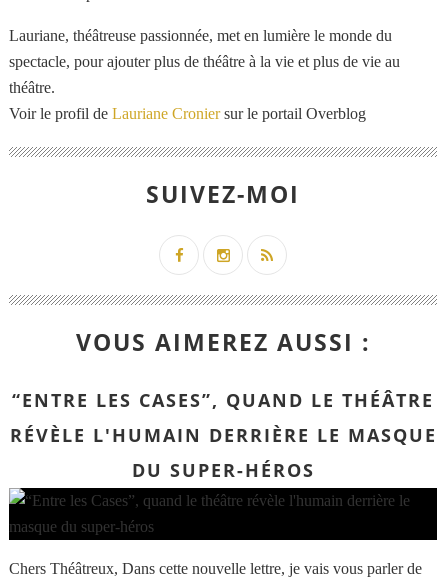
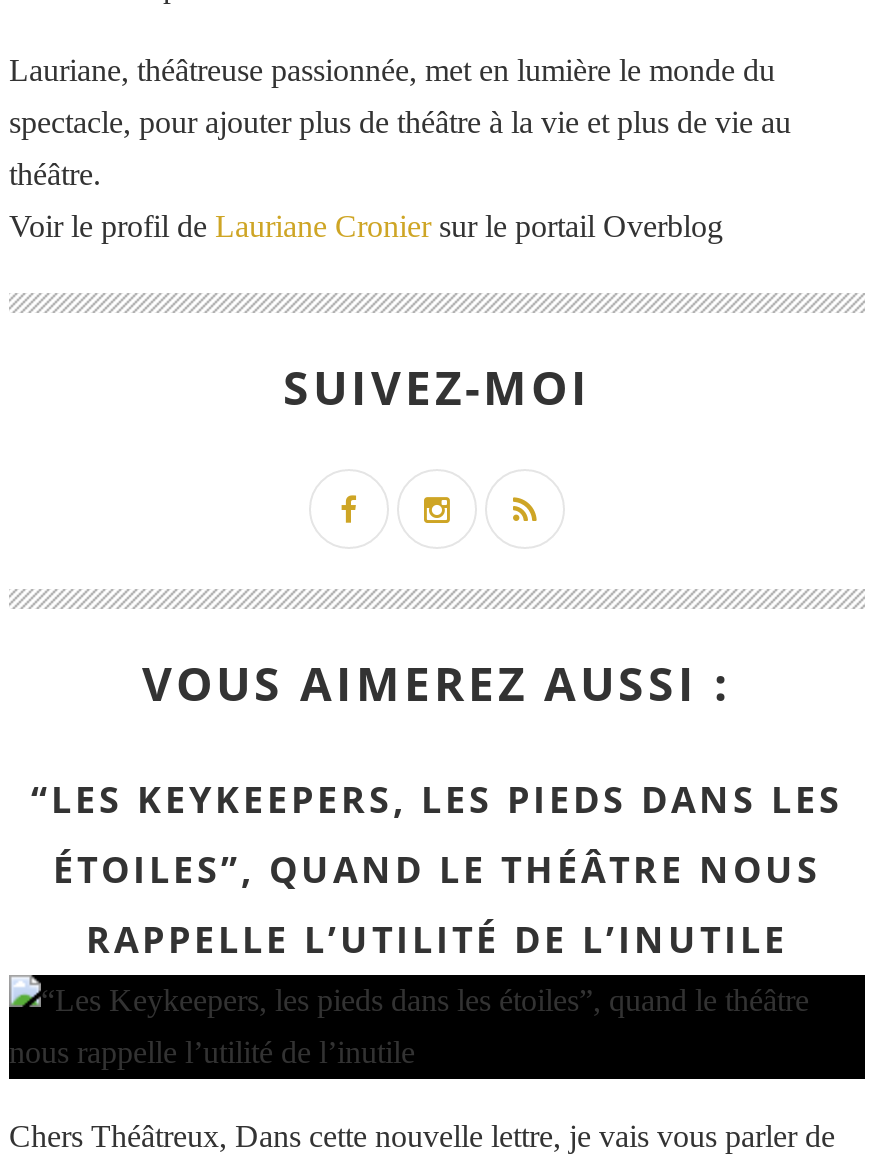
[12,388,434,412] “ENTRE LES CASES”, QUAND LE THÉÂTRE -> [31,775,843,823] “LES KEYKEEPERS, LES PIEDS DANS LES
[9,423,436,447] RÉVÈLE L'HUMAIN DERRIÈRE LE MASQUE -> [53,845,821,893] ÉTOILES”, QUAND LE THÉÂTRE NOUS
[131,458,314,482] DU SUPER-HÉROS -> [86,915,788,963] RAPPELLE L’UTILITÉ DE L’INUTILE

